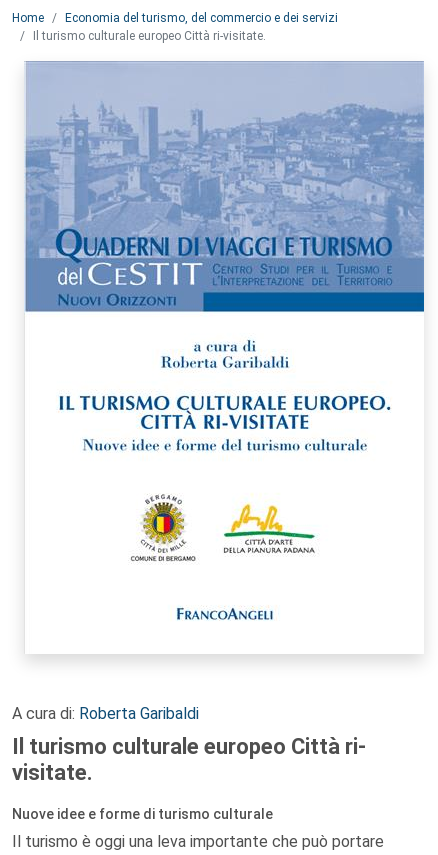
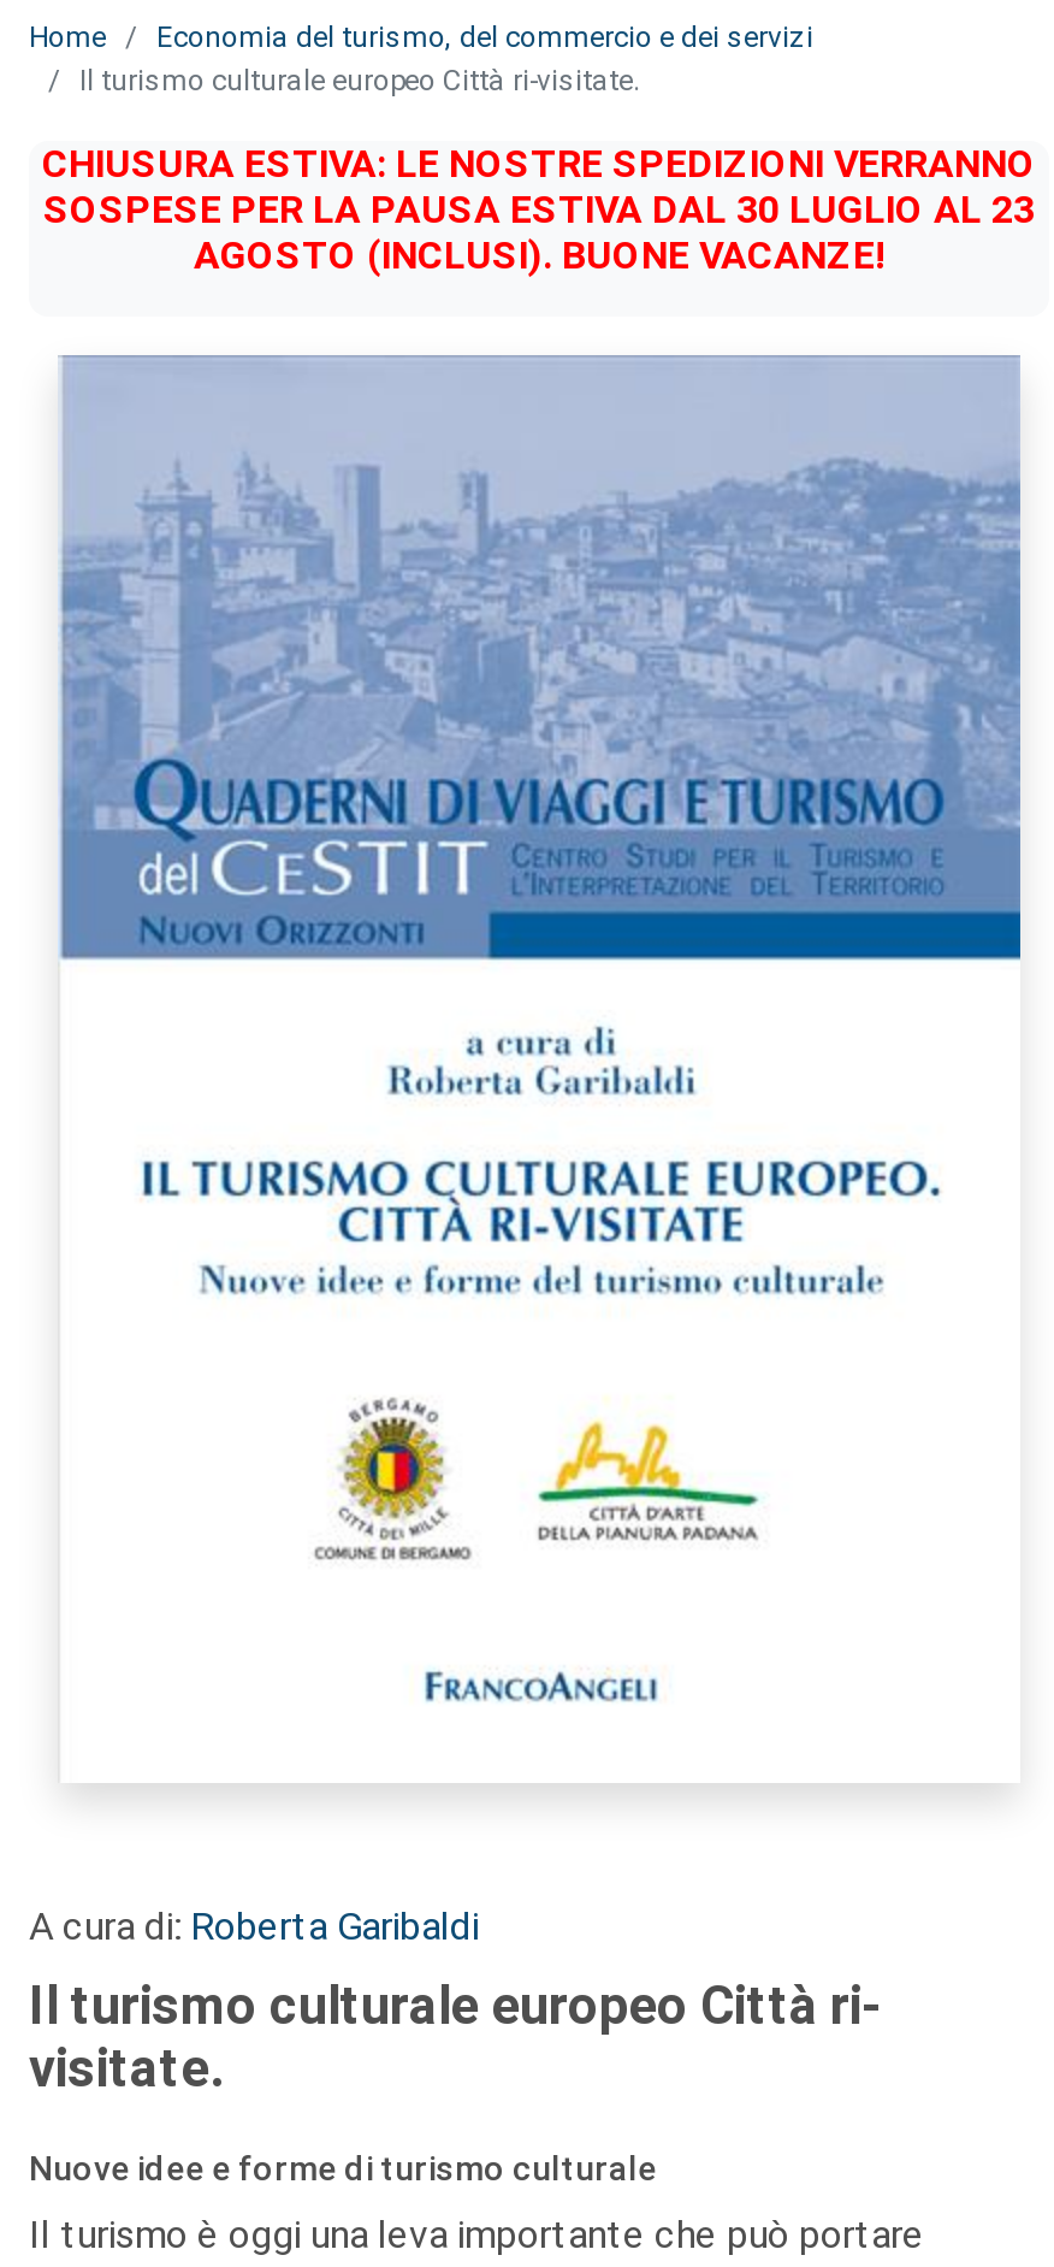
none -> [42,141,1036,278] CHIUSURA ESTIVA: LE NOSTRE SPEDIZIONI VERRANNO | SOSPESE PER LA PAUSA ESTIVA DAL 30 LUGLIO AL 23 | AGOSTO (INCLUSI). BUONE VACANZE!

